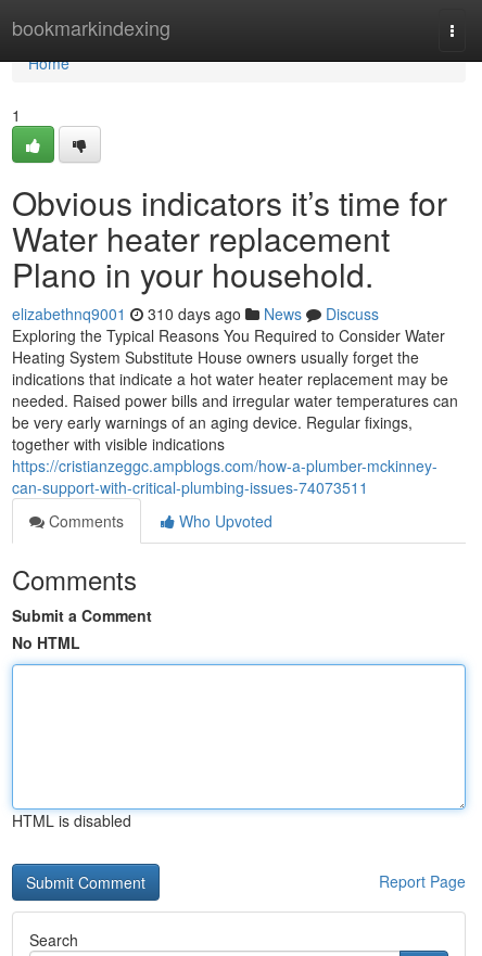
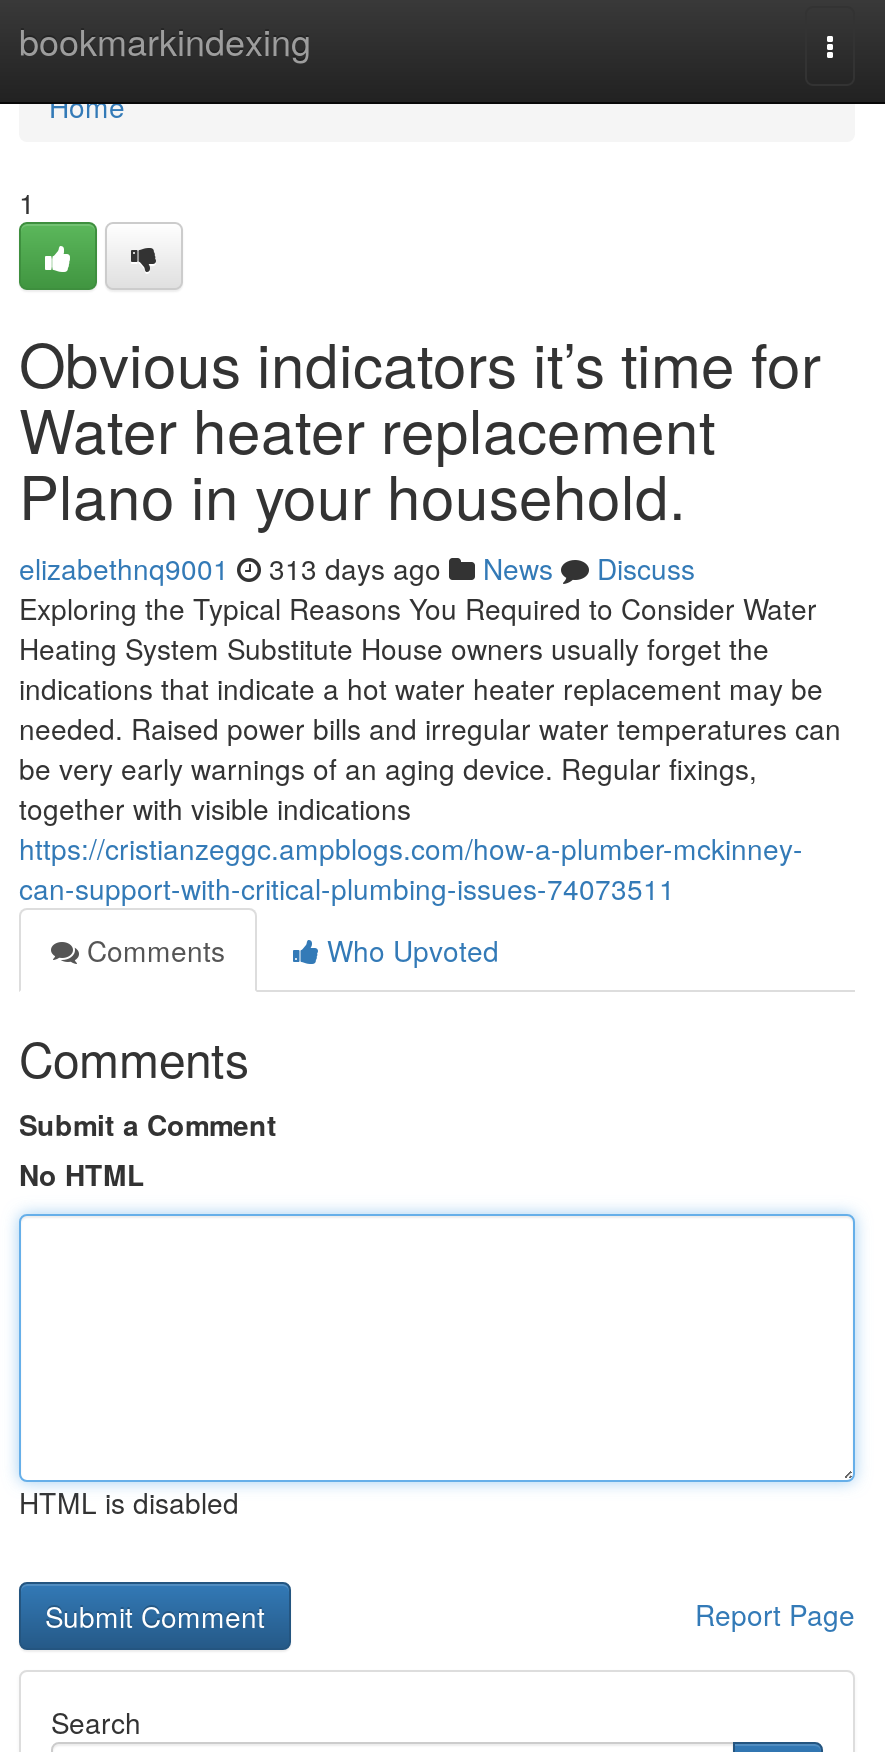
[12,303,379,324] elizabethnq9001 310 days ago News Discuss -> [19,548,695,588] elizabethnq9001 313 days ago News Discuss

